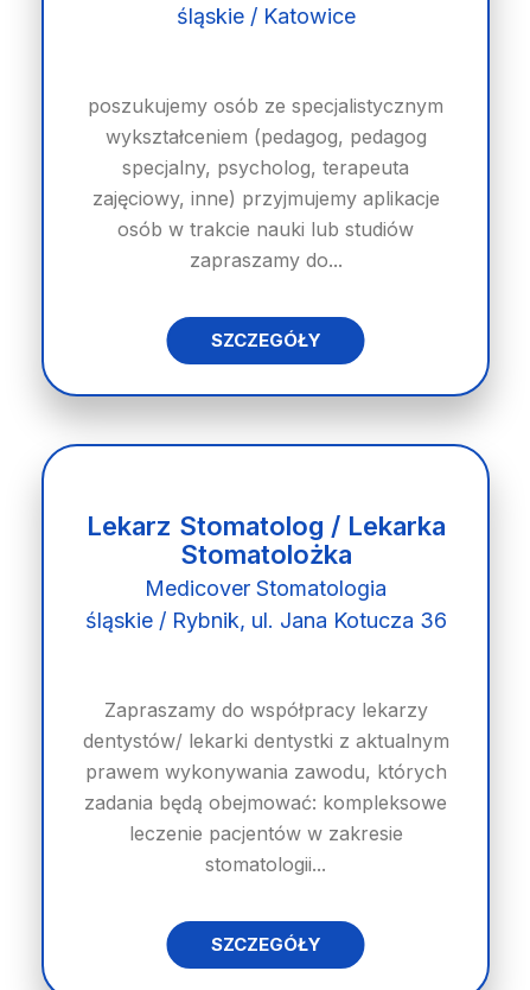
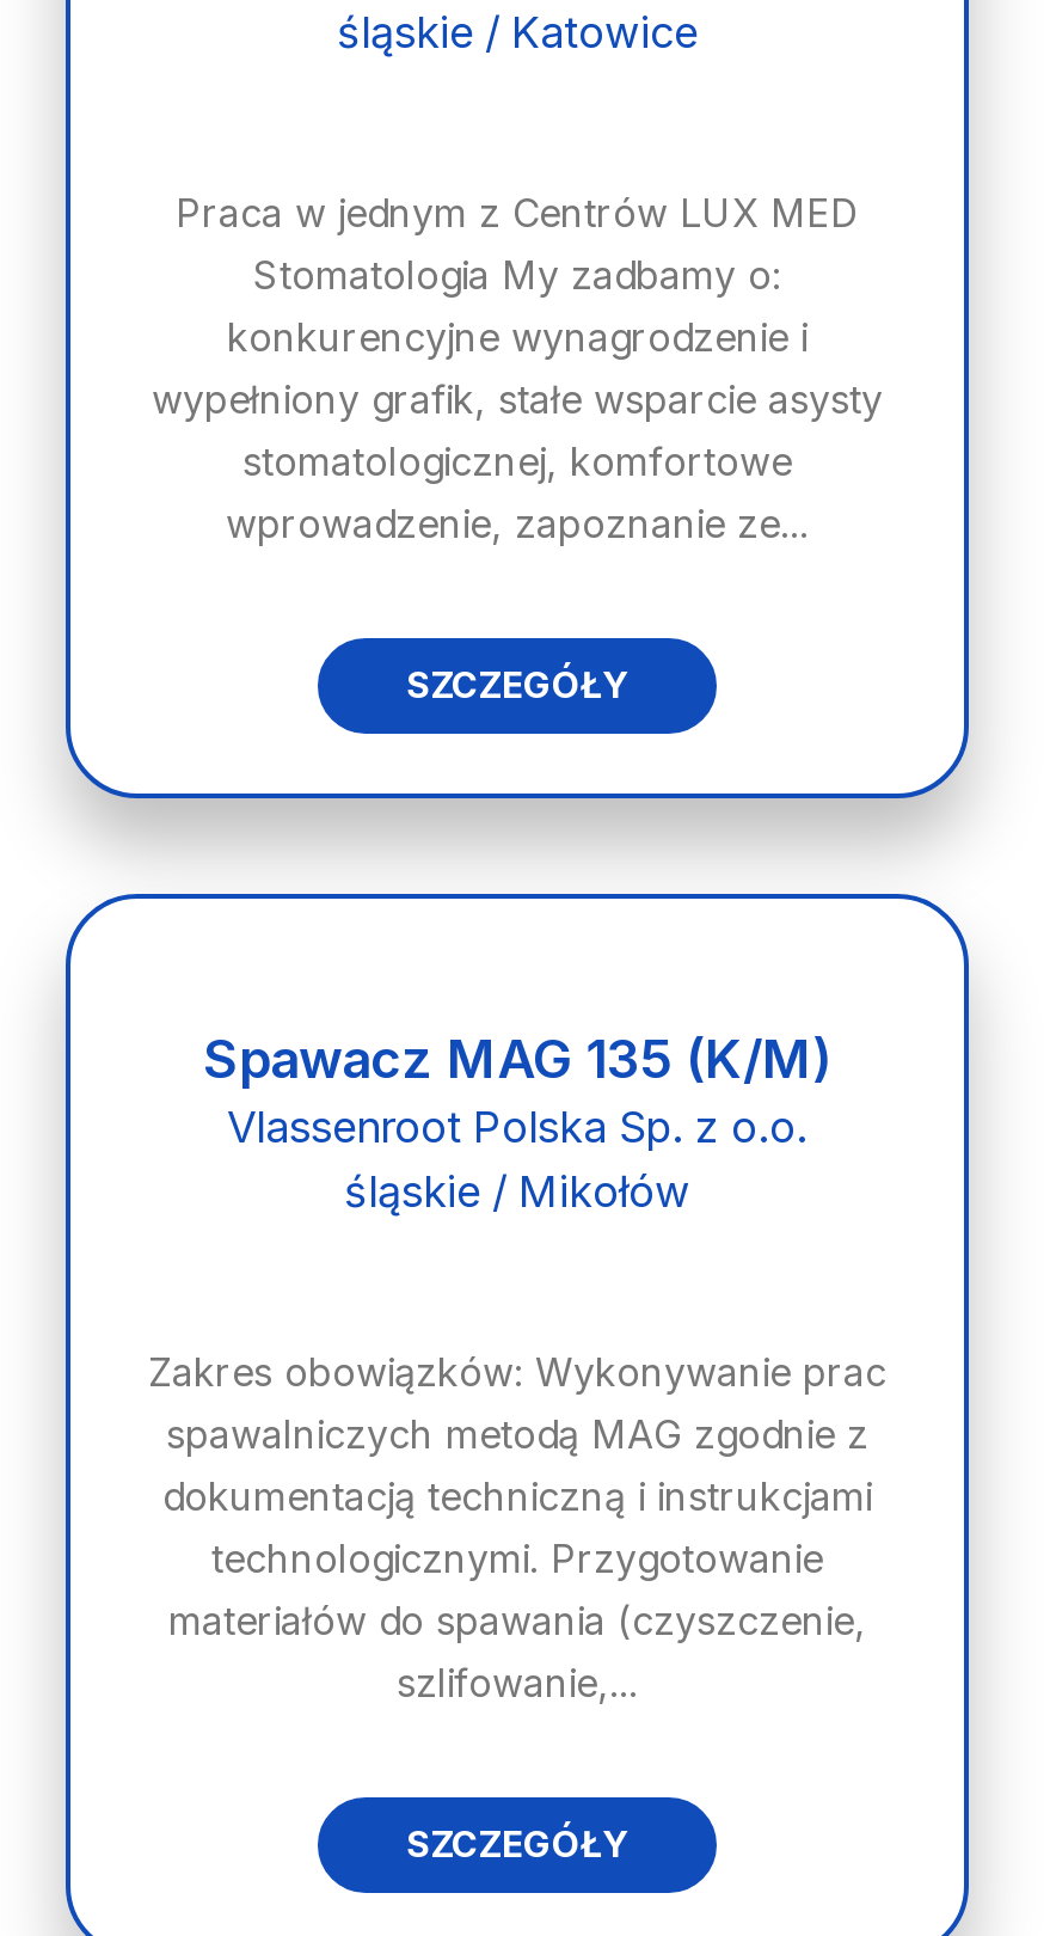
[88,94,443,272] poszukujemy osób ze specjalistycznym | wykształceniem (pedagog, pedagog | specjalny, psycholog, terapeuta | zajęciowy, inne) przyjmujemy aplikacje | osób w trakcie nauki lub studiów | zapraszamy do... -> [152,189,883,547] Praca w jednym z Centrów LUX MED | Stomatologia My zadbamy o: | konkurencyjne wynagrodzenie i | wypełniony grafik, stałe wsparcie asysty | stomatologicznej, komfortowe | wprowadzenie, zapoznanie ze...
[85,510,446,633] Lekarz Stomatolog / Lekarka | Stomatolożka | Medicover Stomatologia | śląskie / Rybnik, ul. Jana Kotucza 36 -> [203,1028,831,1217] Spawacz MAG 135 (K/M) | Vlassenroot Polska Sp. z o.o. | śląskie / Mikołów
[82,698,449,876] Zapraszamy do współpracy lekarzy | dentystów/ lekarki dentystki z aktualnym | prawem wykonywania zawodu, których | zadania będą obejmować: kompleksowe | leczenie pacjentów w zakresie | stomatologii... -> [148,1348,886,1707] Zakres obowiązków: Wykonywanie prac | spawalniczych metodą MAG zgodnie z | dokumentacją techniczną i instrukcjami | technologicznymi. Przygotowanie | materiałów do spawania (czyszczenie, | szlifowanie,...

